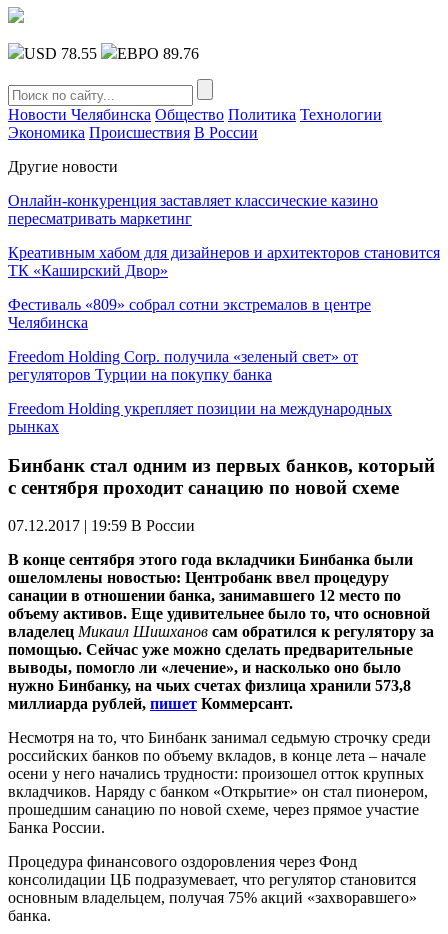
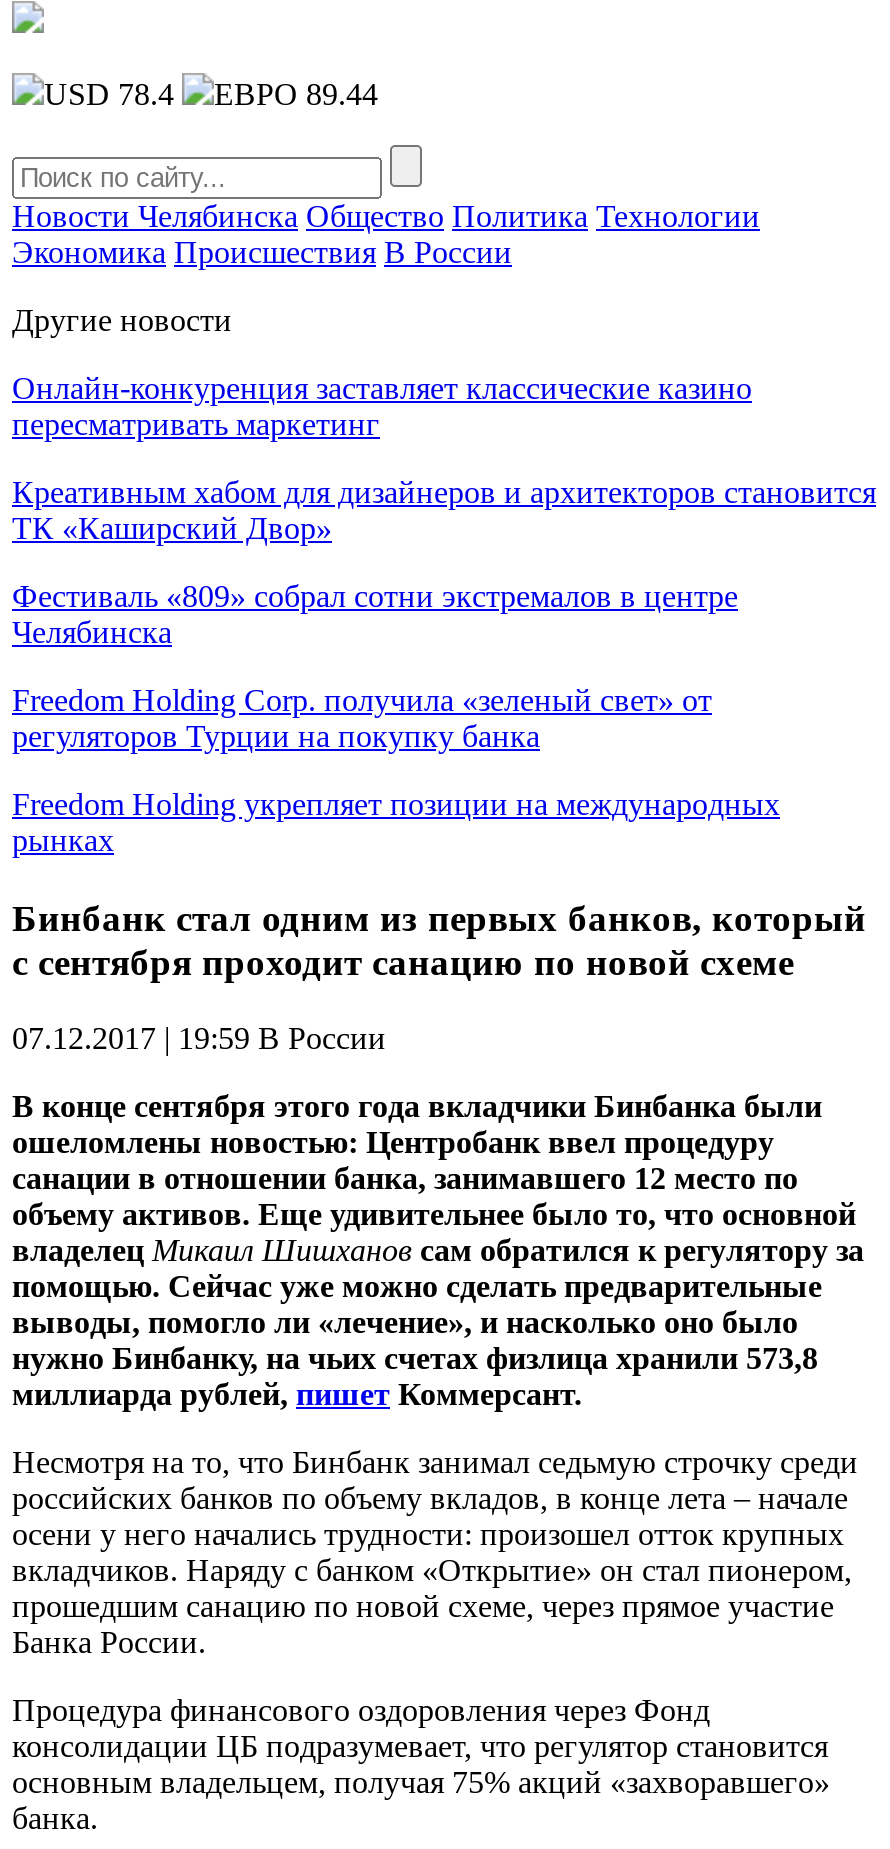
[24,45,97,62] USD 78.55 -> [44,77,174,111] USD 78.4
[117,45,199,62] ЕВРО 89.76 -> [214,77,378,111] ЕВРО 89.44

